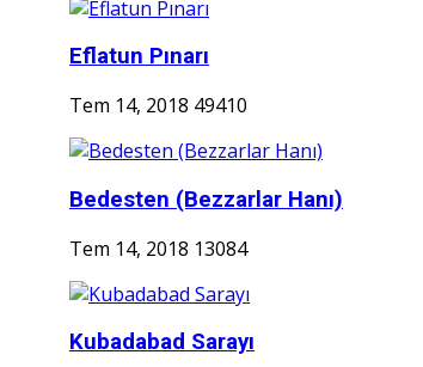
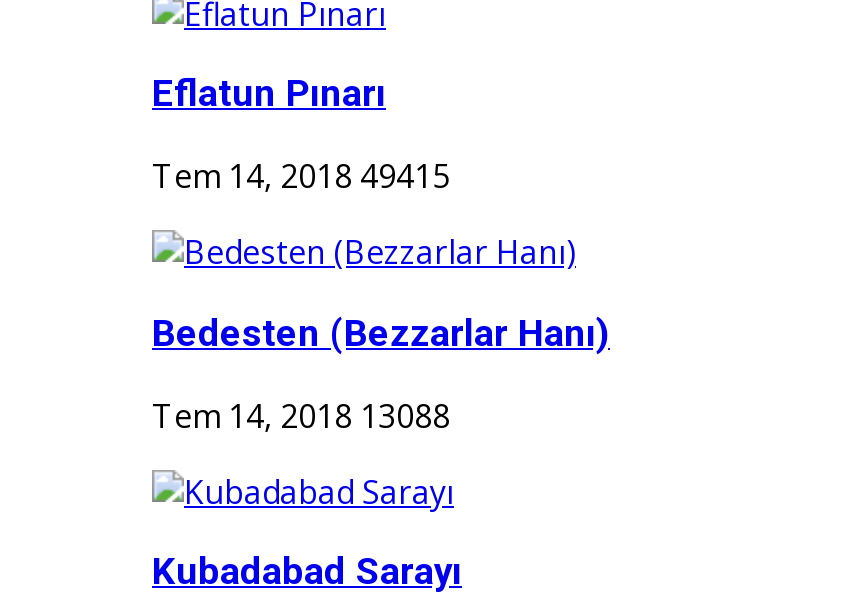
[69,92,247,118] Tem 14, 2018 49410 -> [152,154,450,198] Tem 14, 2018 49415
[69,235,247,261] Tem 14, 2018 13084 -> [152,393,450,437] Tem 14, 2018 13088

